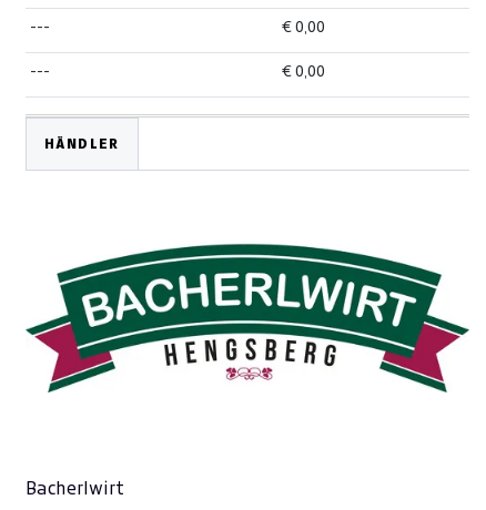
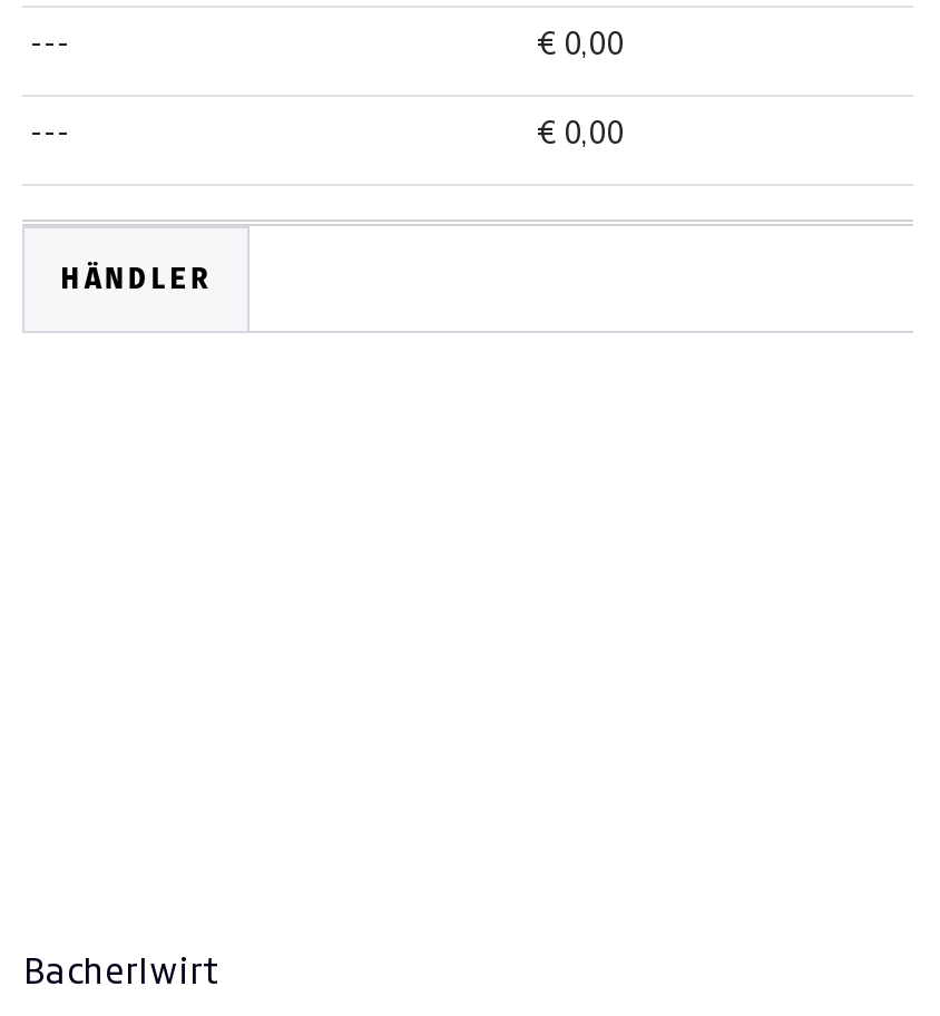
[26,243,469,394] [image] -> none

